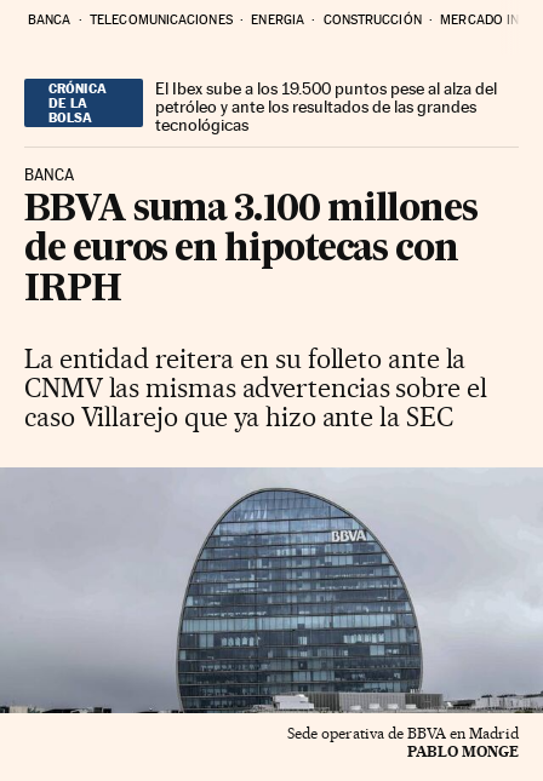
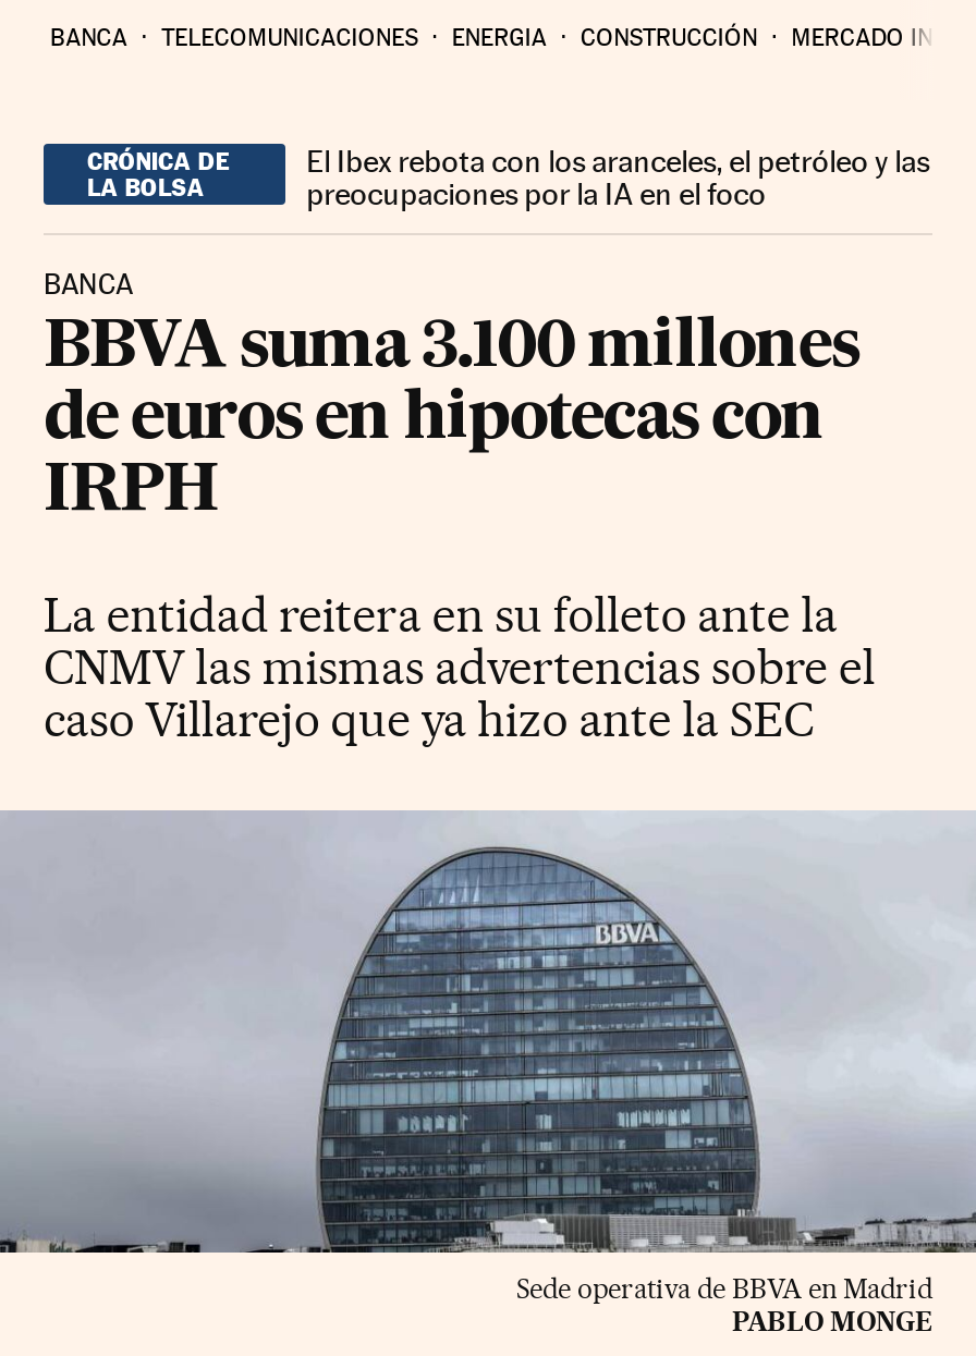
[156,78,497,134] El Ibex sube a los 19.500 puntos pese al alza del | petróleo y ante los resultados de las grandes | tecnológicas -> [306,143,929,210] El Ibex rebota con los aranceles, el petróleo y las | preocupaciones por la IA en el foco

